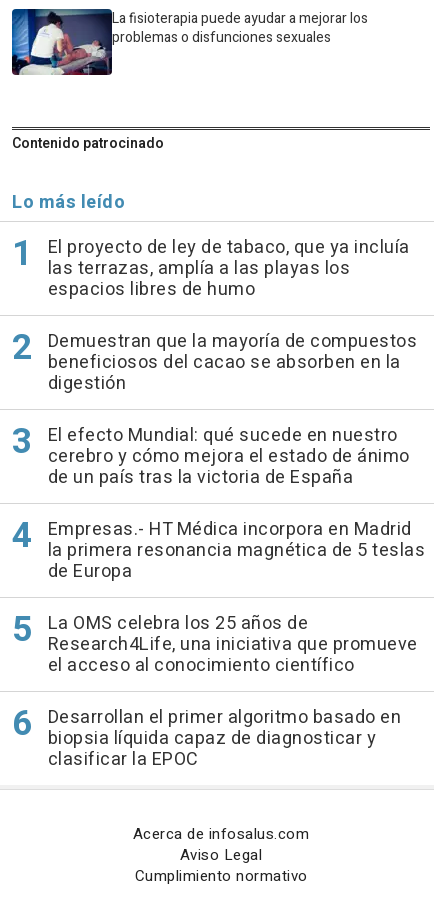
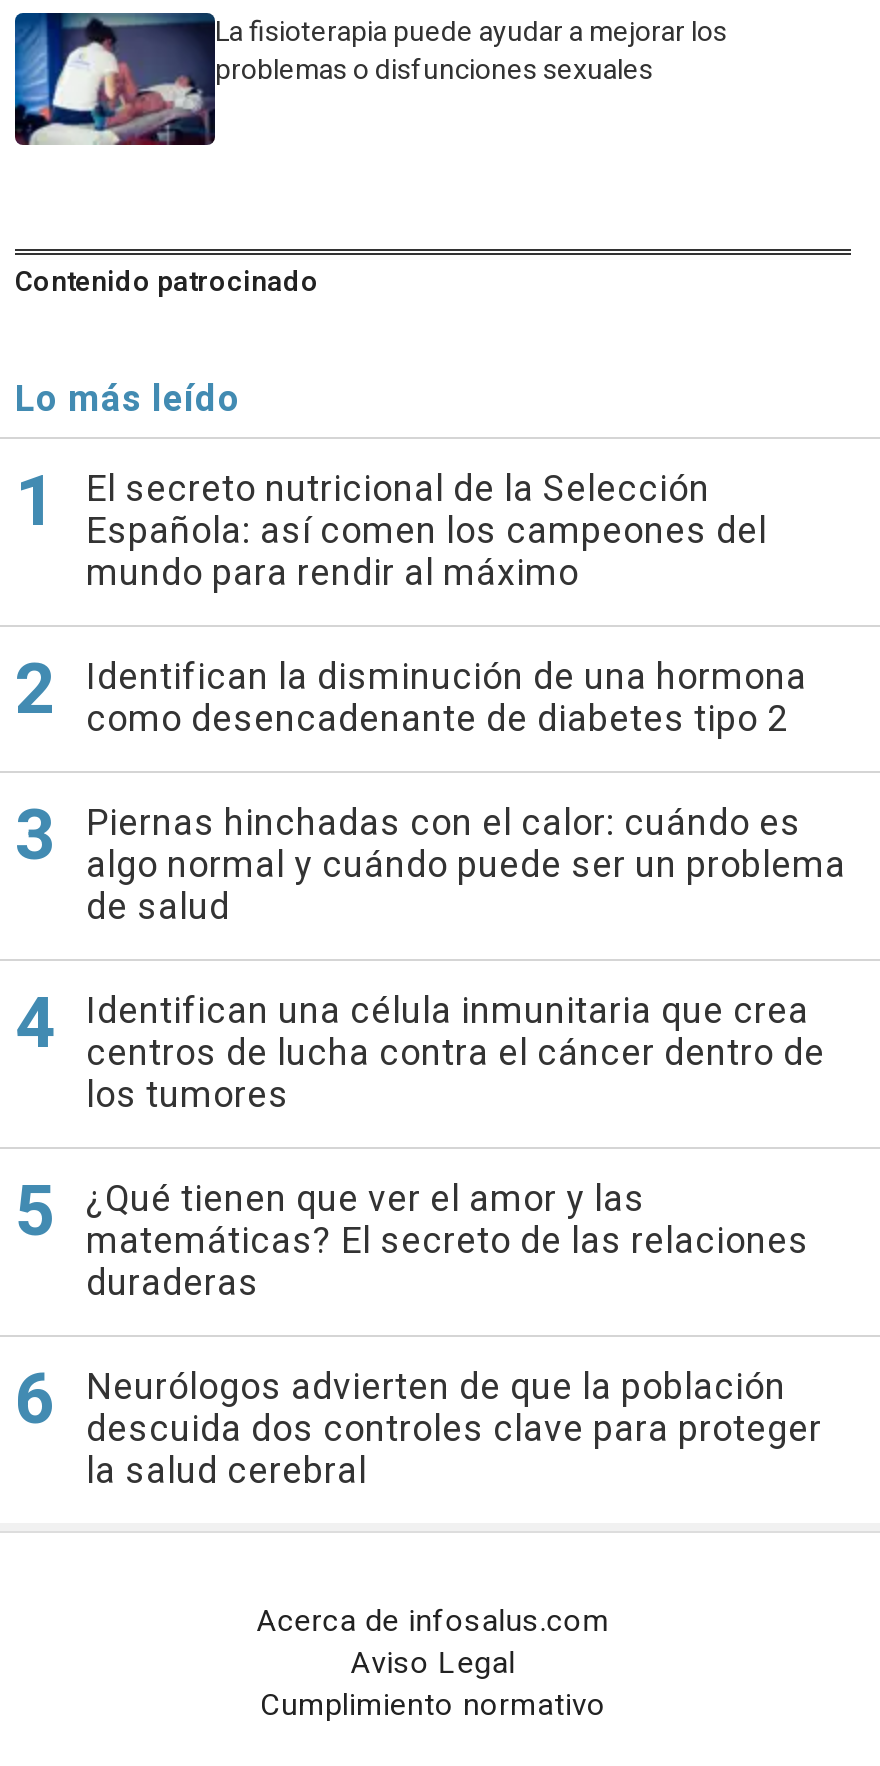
[47,234,409,303] El proyecto de ley de tabaco, que ya incluía | las terrazas, amplía a las playas los | espacios libres de humo -> [86,464,767,602] El secreto nutricional de la Selección | Española: así comen los campeones del | mundo para rendir al máximo
[47,328,417,397] Demuestran que la mayoría de compuestos | beneficiosos del cacao se absorben en la | digestión -> [86,652,807,748] Identifican la disminución de una hormona | como desencadenante de diabetes tipo 2
[47,422,409,491] El efecto Mundial: qué sucede en nuestro | cerebro y cómo mejora el estado de ánimo | de un país tras la victoria de España -> [86,798,846,936] Piernas hinchadas con el calor: cuándo es | algo normal y cuándo puede ser un problema | de salud
[47,516,425,585] Empresas.- HT Médica incorpora en Madrid | la primera resonancia magnética de 5 teslas | de Europa -> [86,986,825,1124] Identifican una célula inmunitaria que crea | centros de lucha contra el cáncer dentro de | los tumores
[47,610,417,679] La OMS celebra los 25 años de | Research4Life, una iniciativa que promueve | el acceso al conocimiento científico -> [86,1174,809,1312] ¿Qué tienen que ver el amor y las | matemáticas? El secreto de las relaciones | duraderas
[47,704,401,773] Desarrollan el primer algoritmo basado en | biopsia líquida capaz de diagnosticar y | clasificar la EPOC -> [86,1362,822,1500] Neurólogos advierten de que la población | descuida dos controles clave para proteger | la salud cerebral

